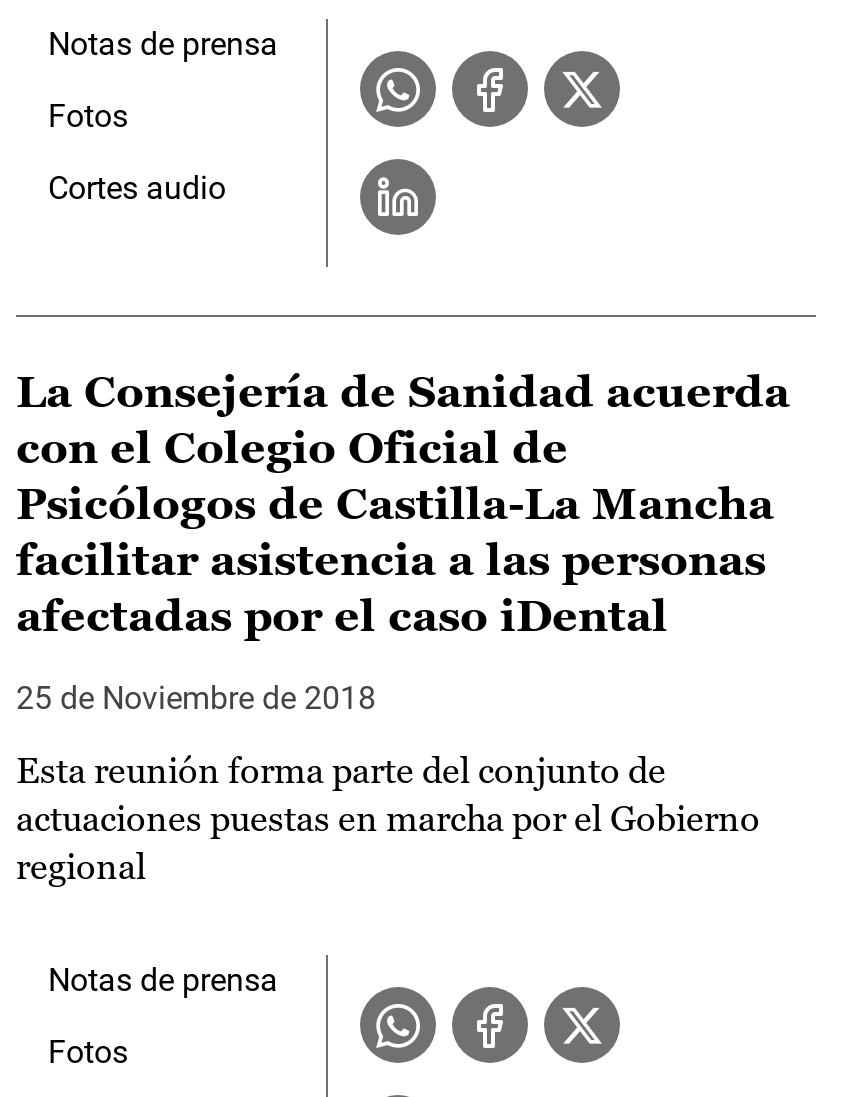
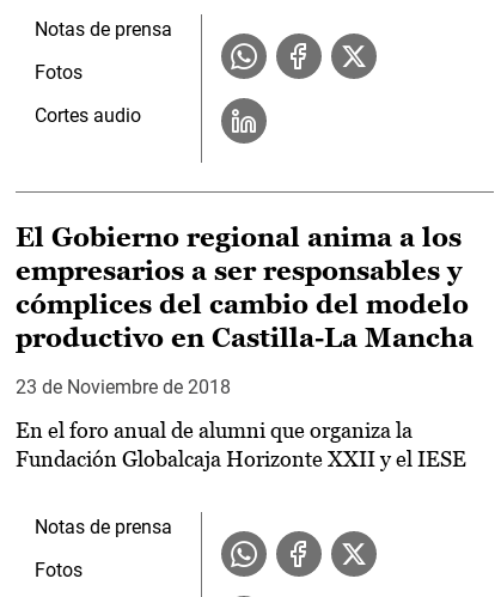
[16,367,790,641] La Consejería de Sanidad acuerda | con el Colegio Oficial de | Psicólogos de Castilla-La Mancha | facilitar asistencia a las personas | afectadas por el caso iDental -> [16,223,473,353] El Gobierno regional anima a los | empresarios a ser responsables y | cómplices del cambio del modelo | productivo en Castilla-La Mancha
[16,679,376,717] 25 de Noviembre de 2018 -> [16,376,231,399] 23 de Noviembre de 2018
[16,749,760,887] Esta reunión forma parte del conjunto de | actuaciones puestas en marcha por el Gobierno | regional -> [16,418,466,471] En el foro anual de alumni que organiza la | Fundación Globalcaja Horizonte XXII y el IESE

